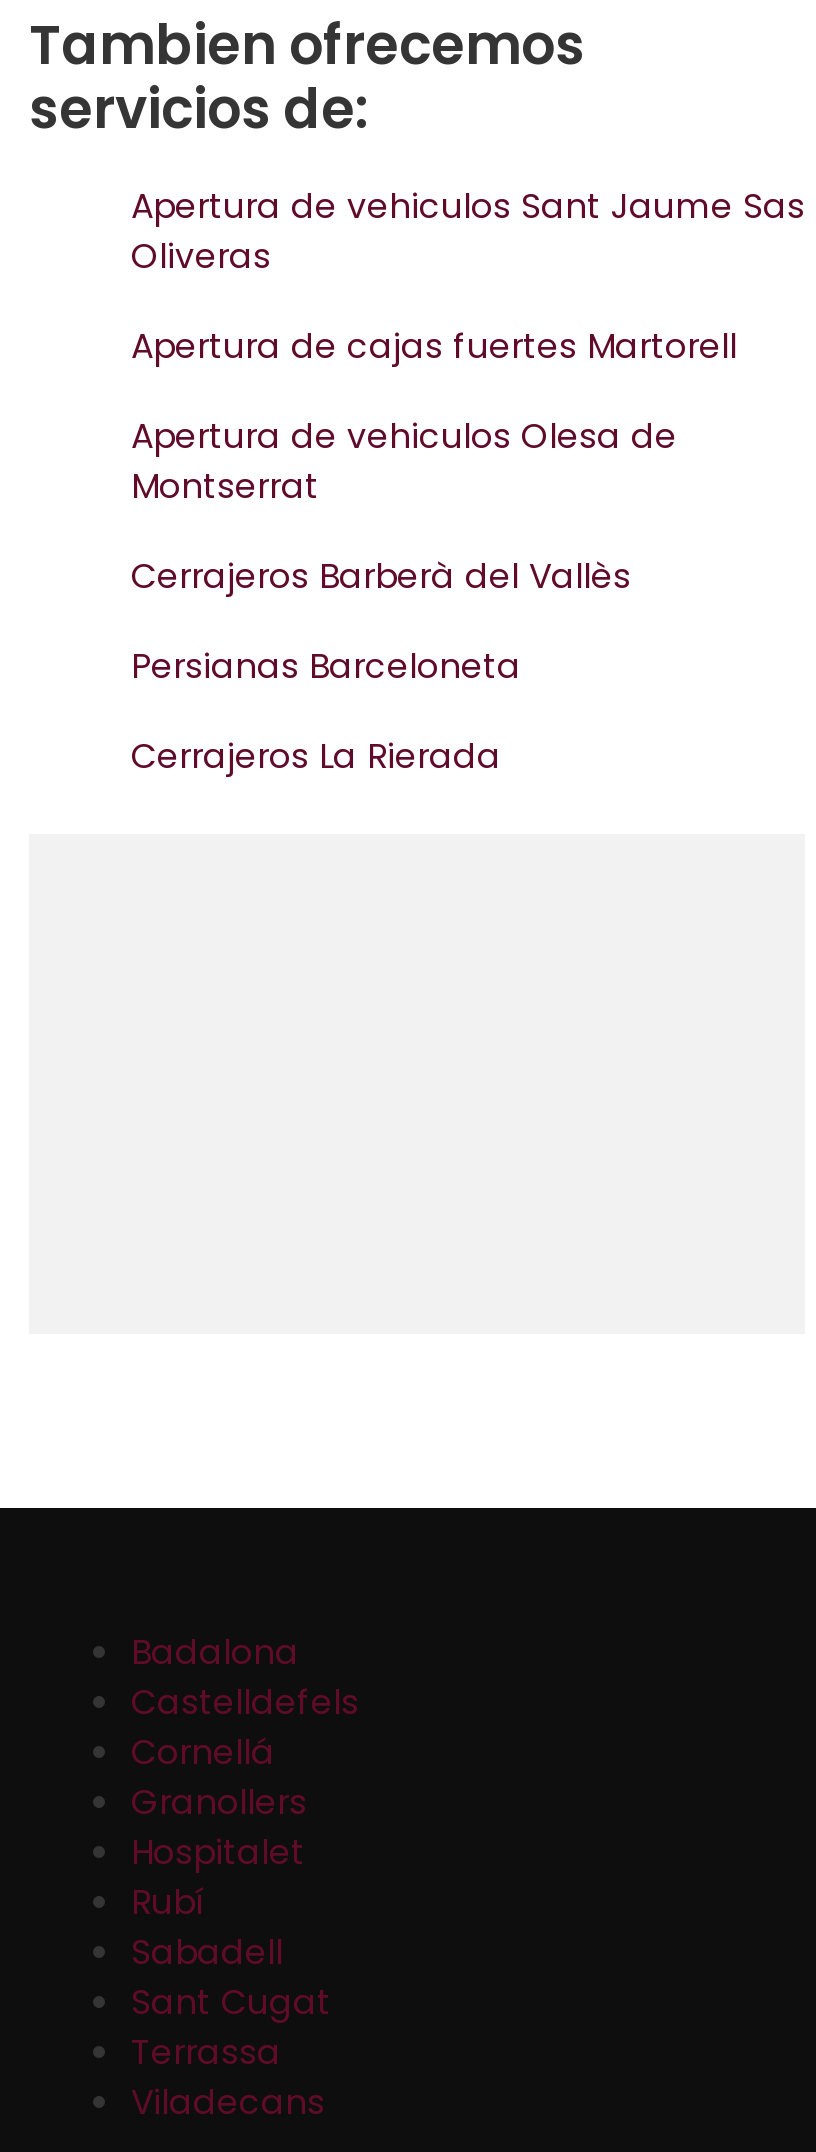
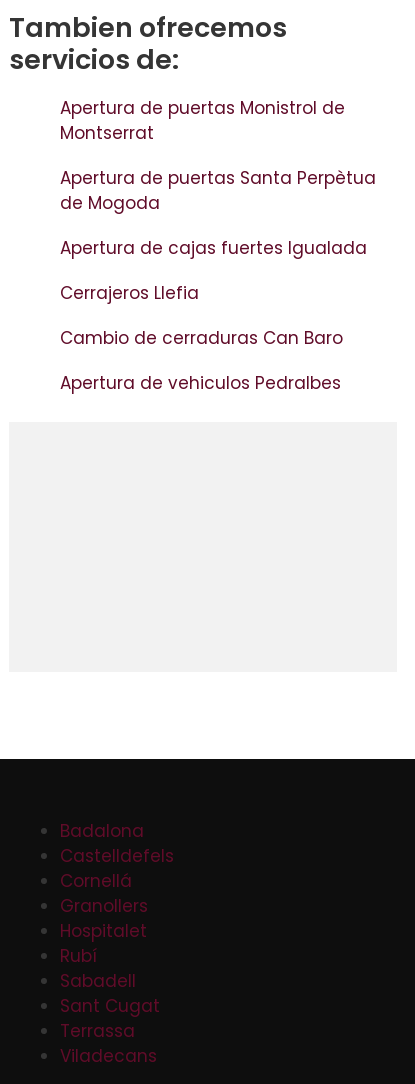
[131,182,805,460] Apertura de vehiculos Sant Jaume Sas | Oliveras | Apertura de cajas fuertes Martorell | Apertura de vehiculos Olesa de -> [60,96,345,120] Apertura de puertas Monistrol de
moved [131,462,329,510] -> [60,121,159,145]: Montserrat
[131,552,641,780] Cerrajeros Barberà del Vallès | Persianas Barceloneta | Cerrajeros La Rierada -> [60,166,376,395] Apertura de puertas Santa Perpètua | de Mogoda | Apertura de cajas fuertes Igualada | Cerrajeros Llefia | Cambio de cerraduras Can Baro | Apertura de vehiculos Pedralbes

